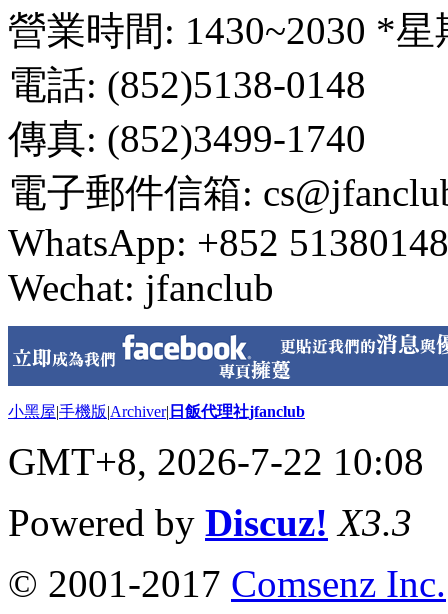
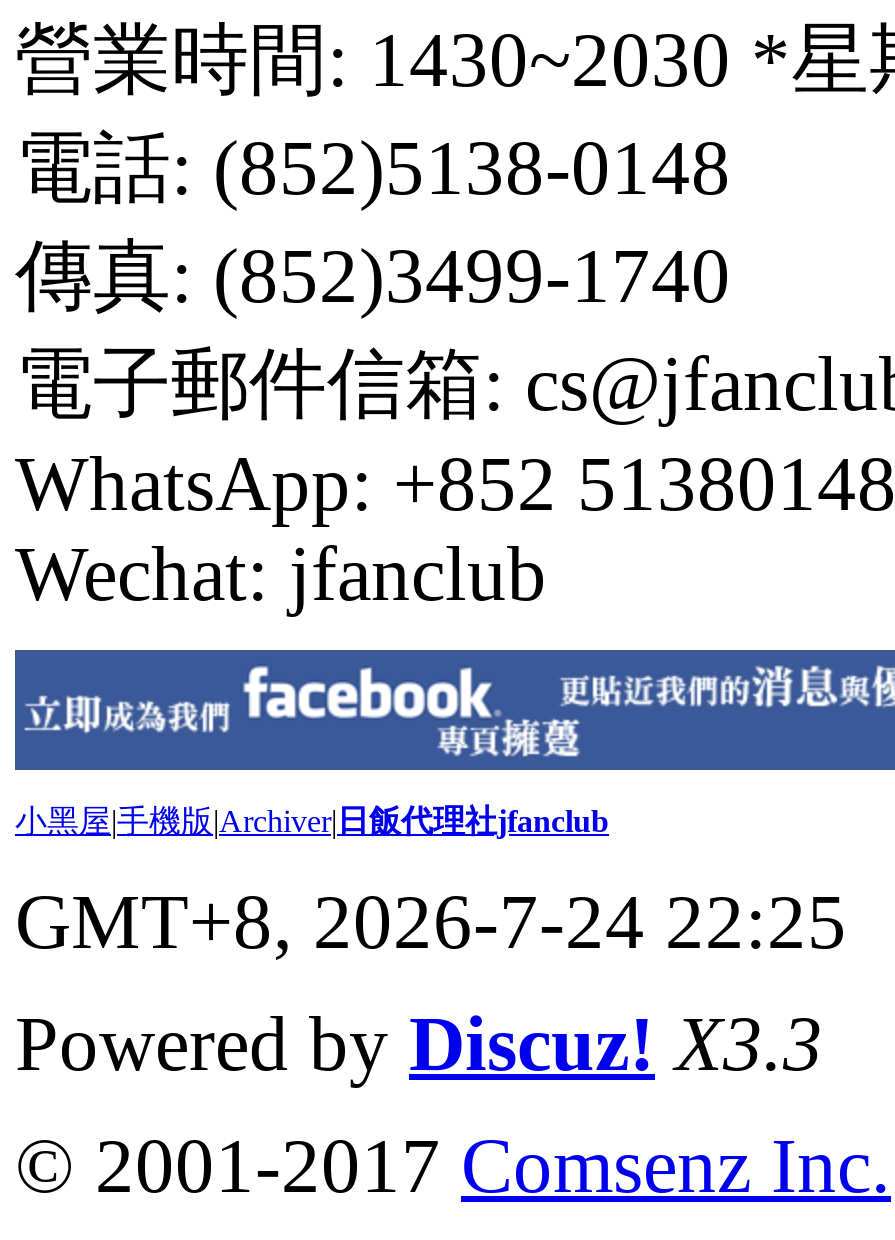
[8,440,424,483] GMT+8, 2026-7-22 10:08 -> [15,878,847,964] GMT+8, 2026-7-24 22:25

